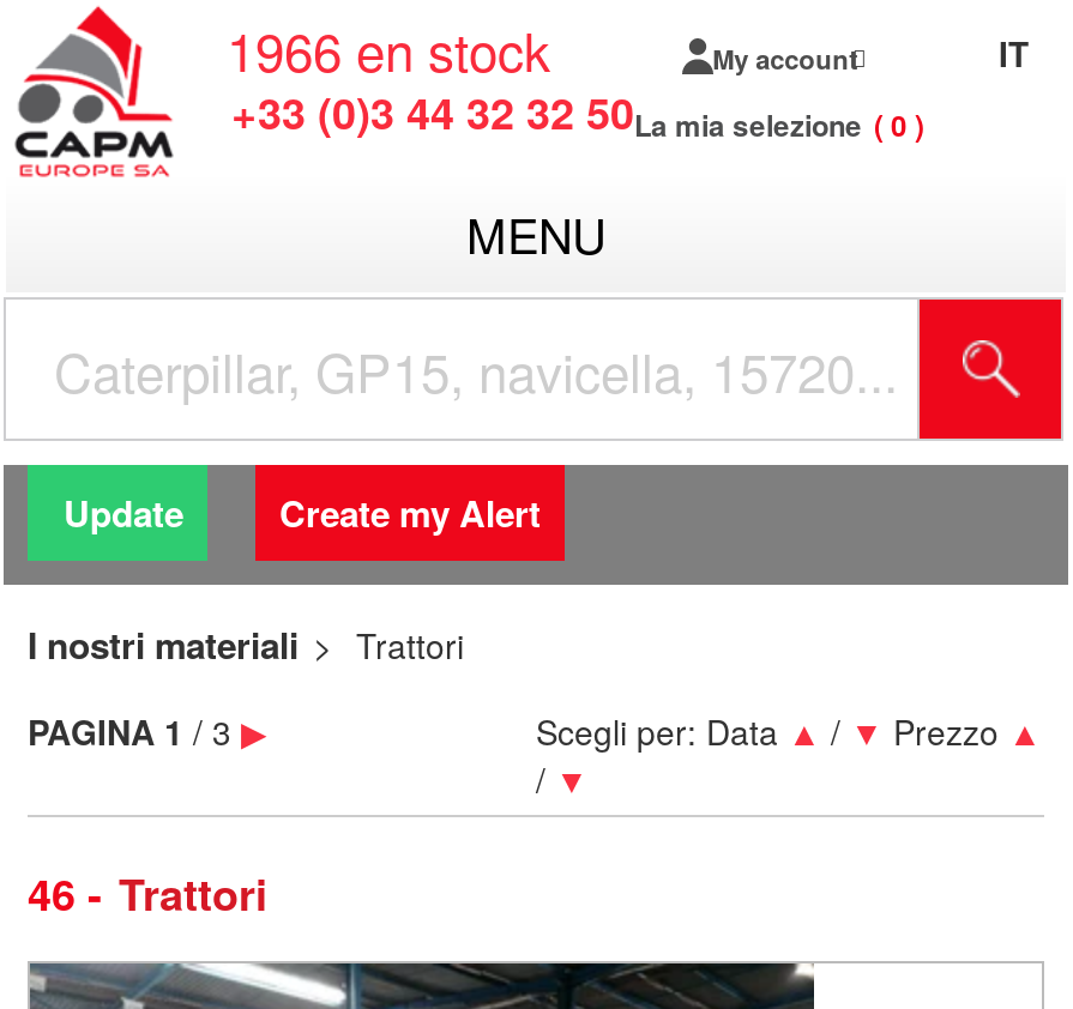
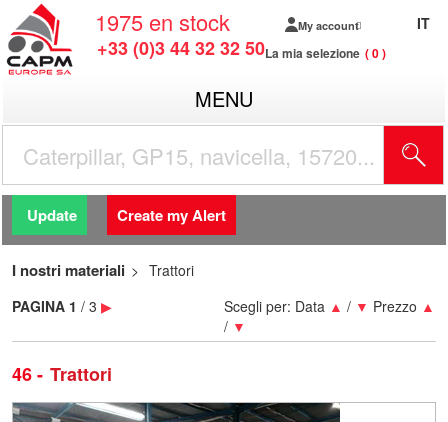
[227,12,550,86] 1966 en stock -> [95,6,230,37] 1975 en stock

